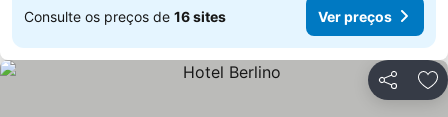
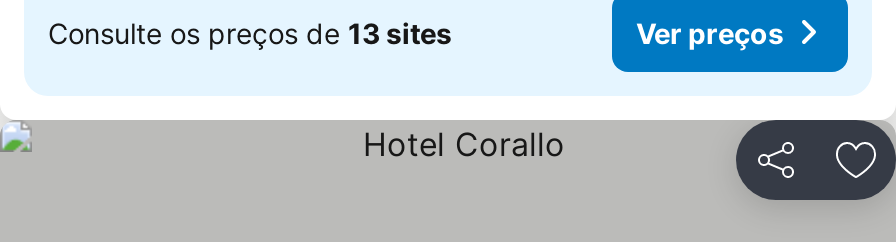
[24,7,226,24] Consulte os preços de 16 sites -> [48,15,452,49] Consulte os preços de 13 sites

